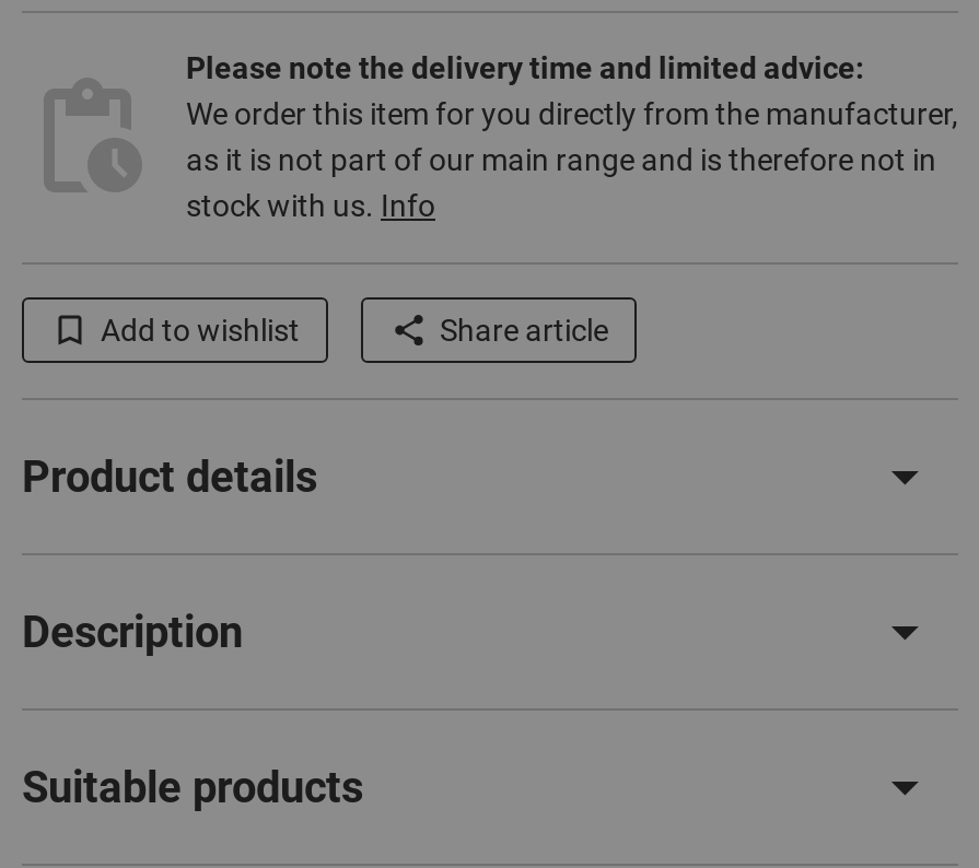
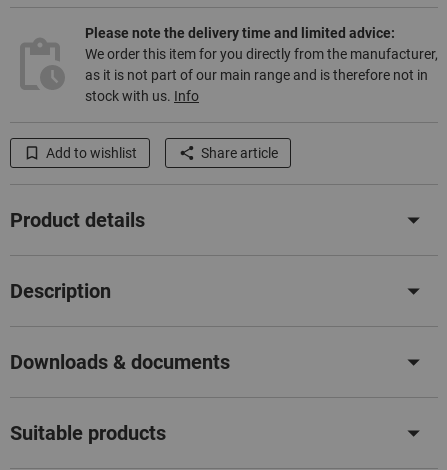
none -> [10,350,230,374] Downloads & documents

